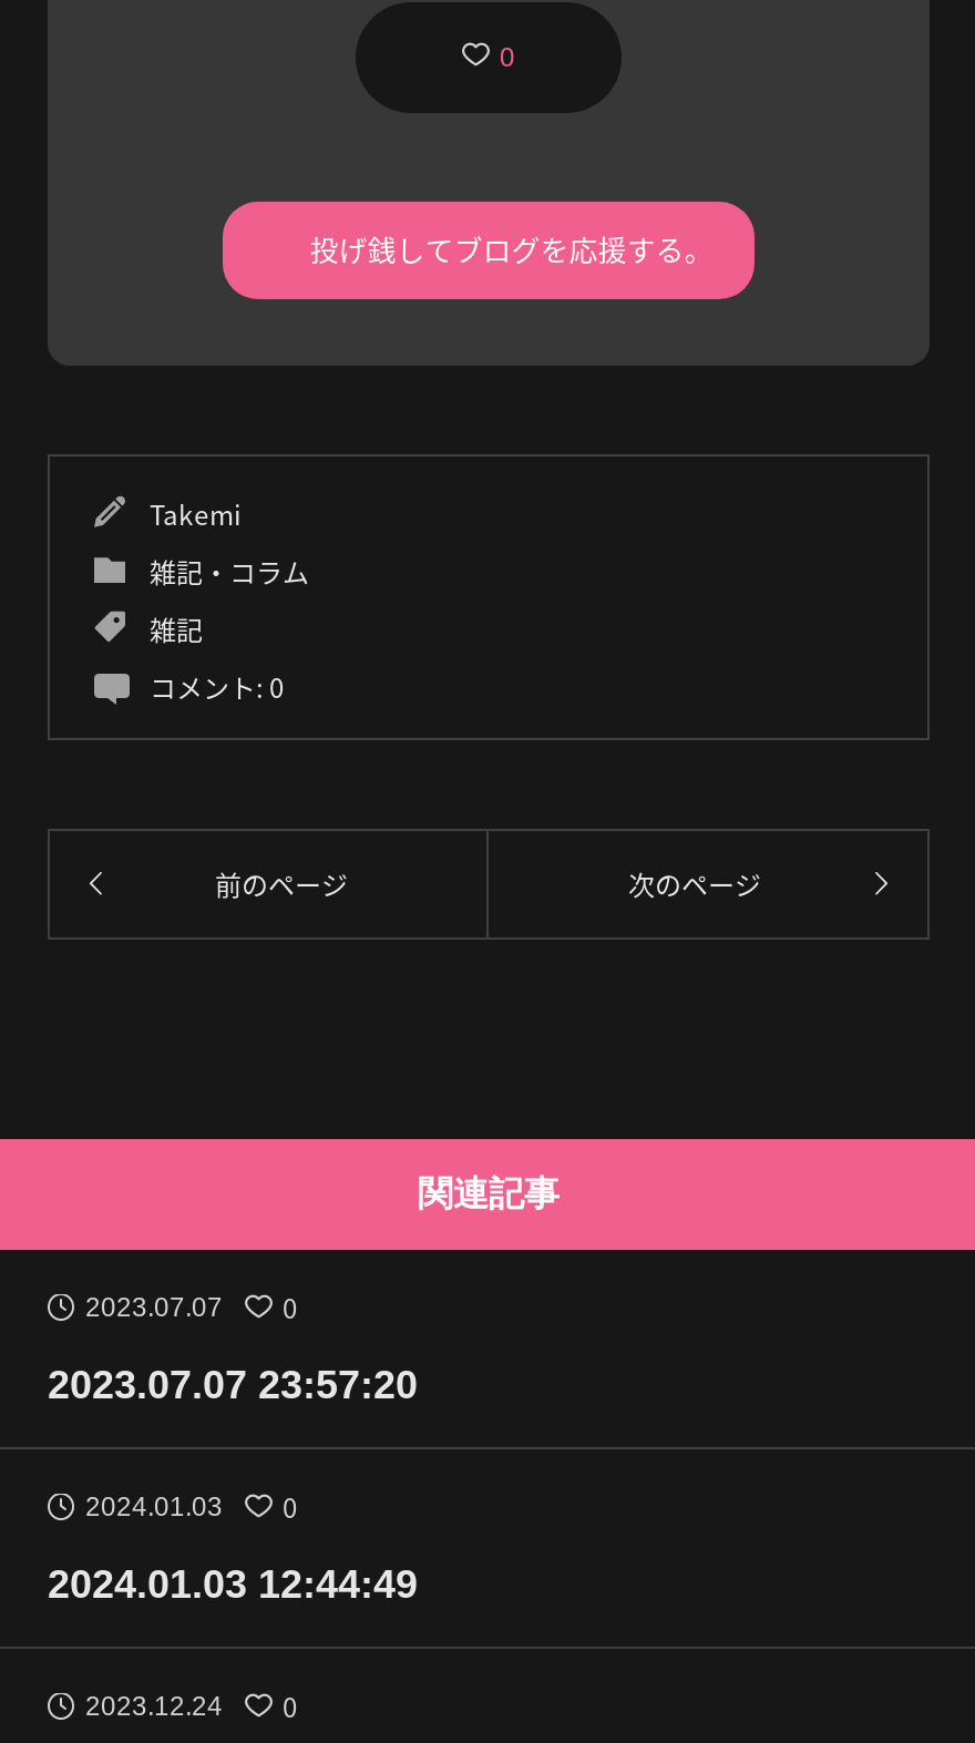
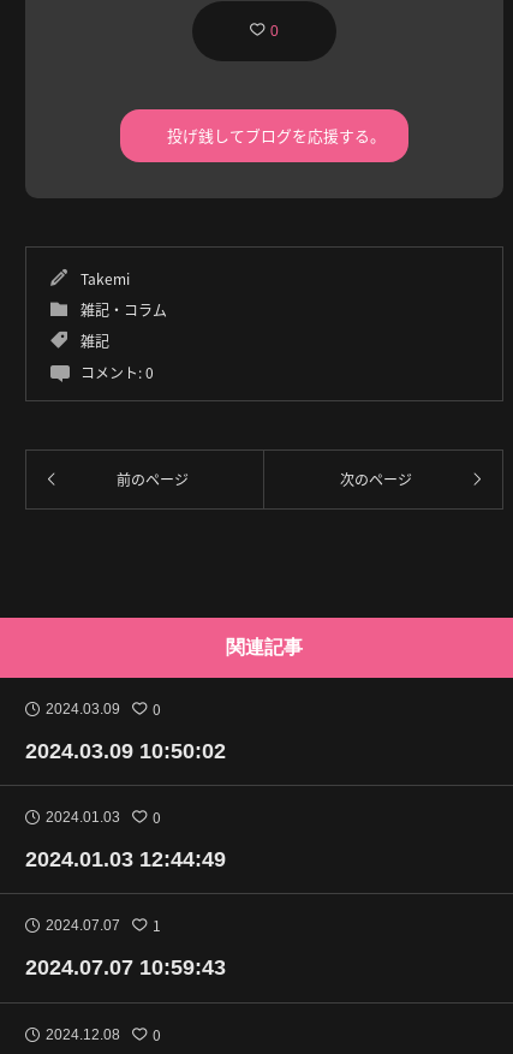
[85,1287,298,1325] 2023.07.07 0 -> [46,698,161,719] 2024.03.09 0
[48,1362,418,1406] 2023.07.07 23:57:20 -> [25,739,226,763] 2024.03.09 10:50:02
[85,1692,223,1723] 2023.12.24 -> [25,915,226,1043] 2024.07.07 | 1 | 2024.07.07 10:59:43 | 2024.12.08

